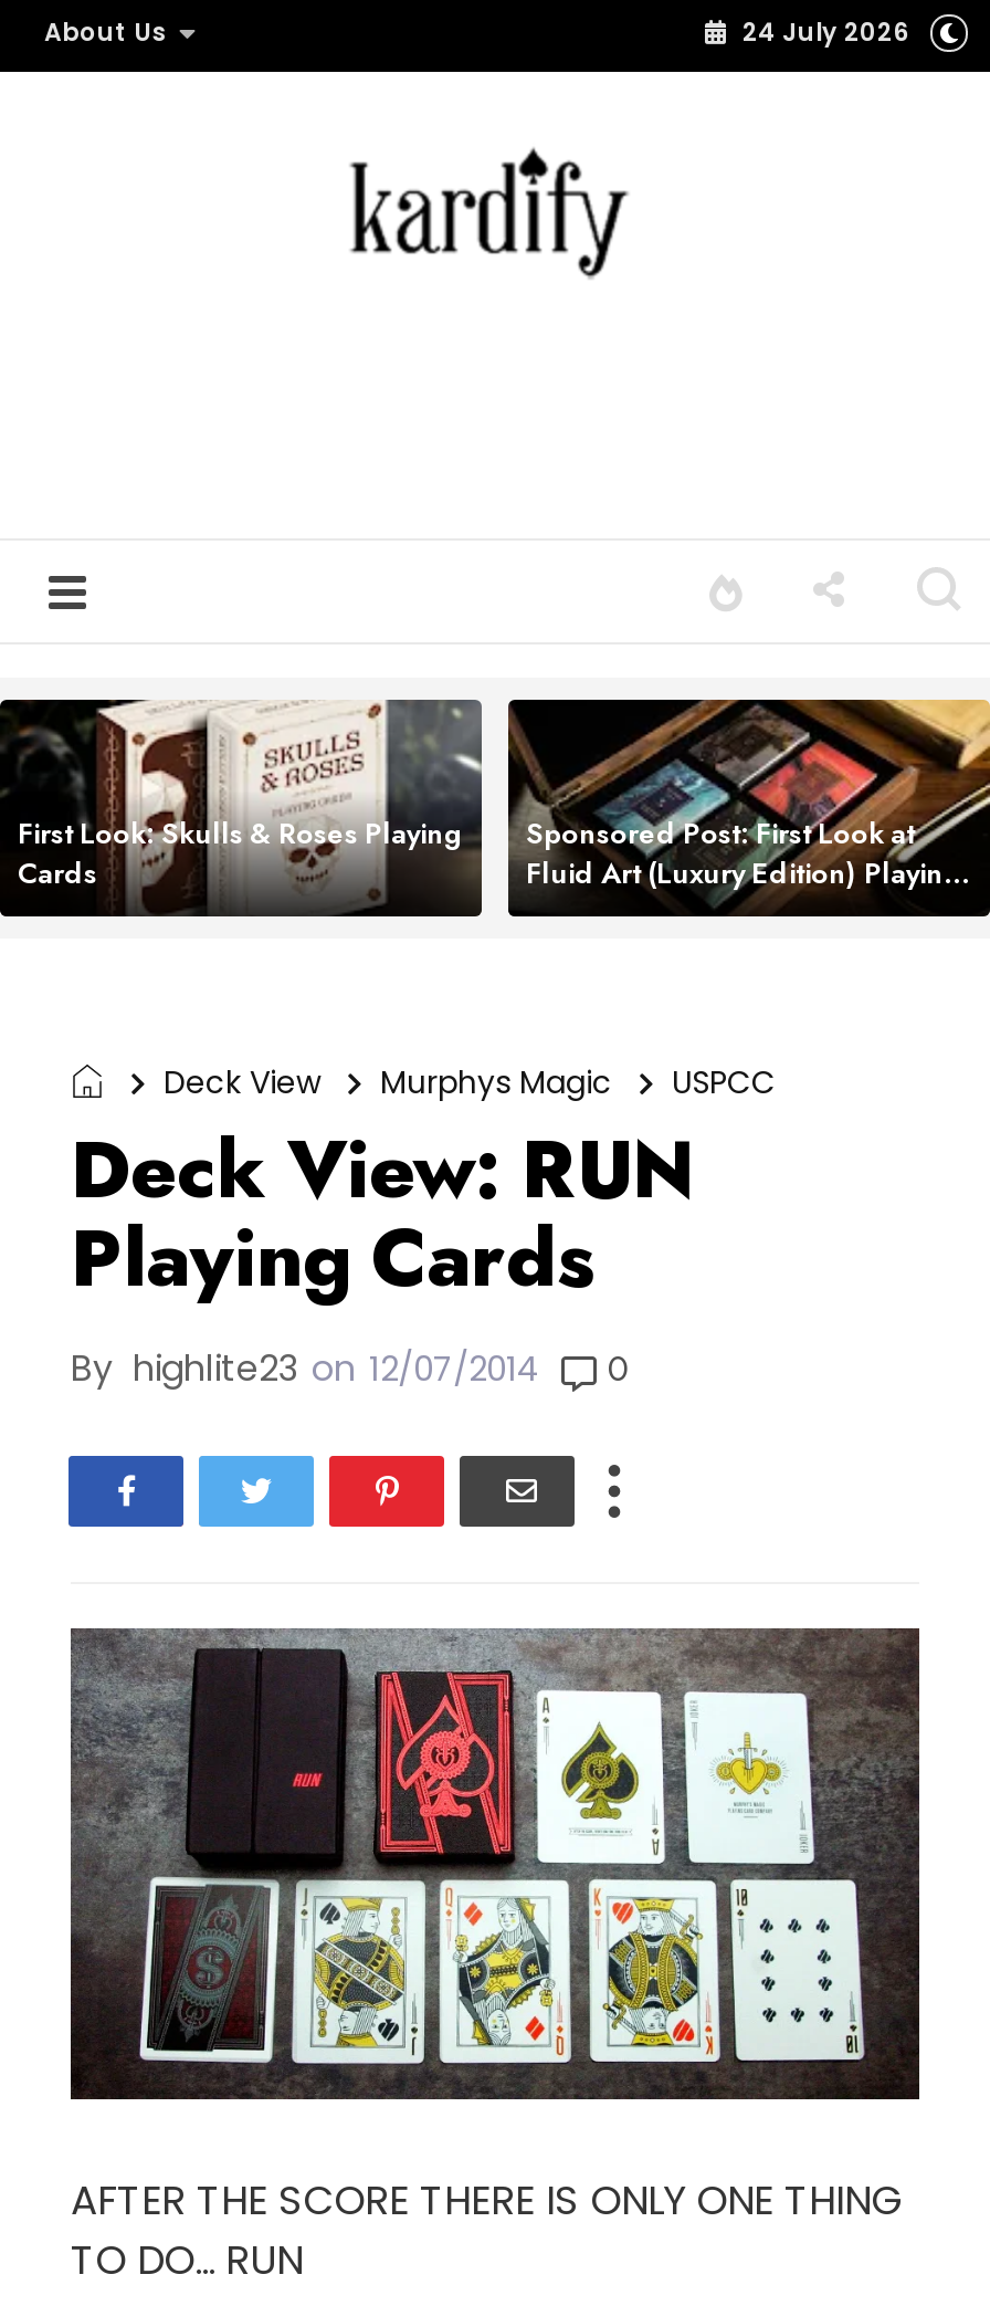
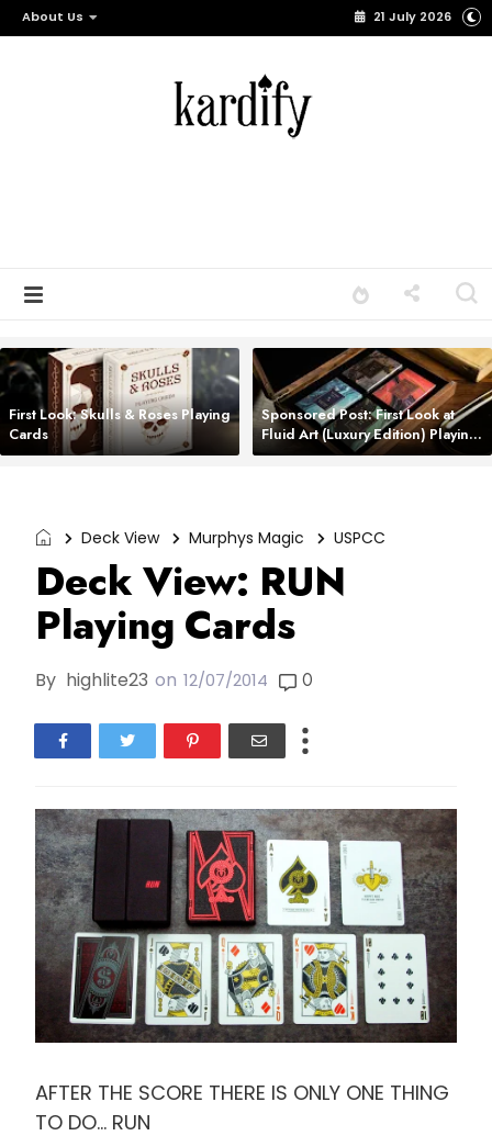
[742,14,908,50] 24 July 2026 -> [373,8,451,25] 21 July 2026

